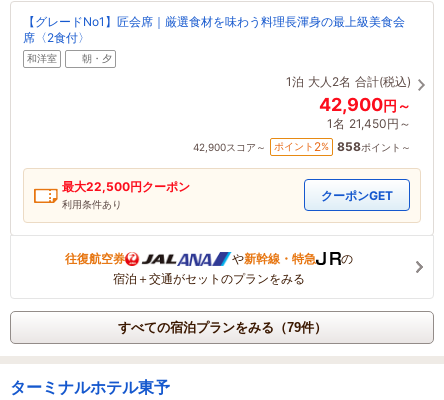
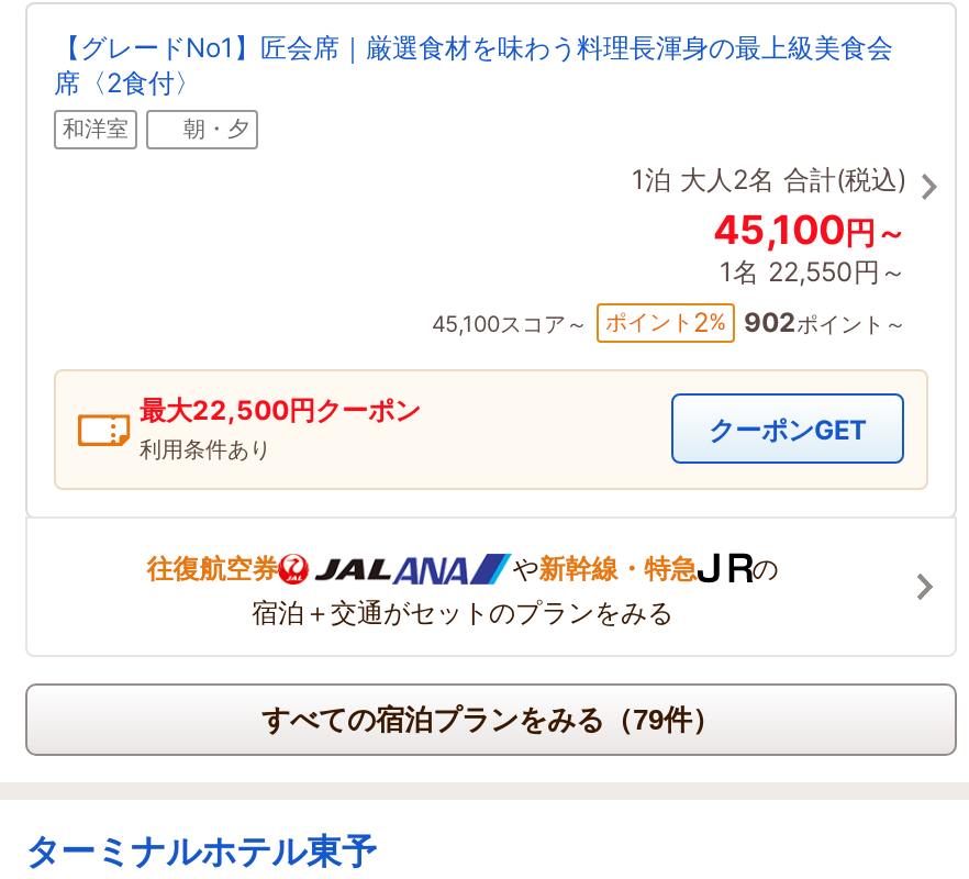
[319,94,411,115] 42,900円～ -> [713,206,906,252] 45,100円～
[327,116,411,131] 1名 21,450円～ -> [720,254,906,287] 1名 22,550円～
[193,141,266,153] 42,900スコア～ -> [432,309,588,336] 45,100スコア～
[274,139,411,154] ポイント2% 858ポイント～ -> [605,305,906,339] ポイント2% 902ポイント～

